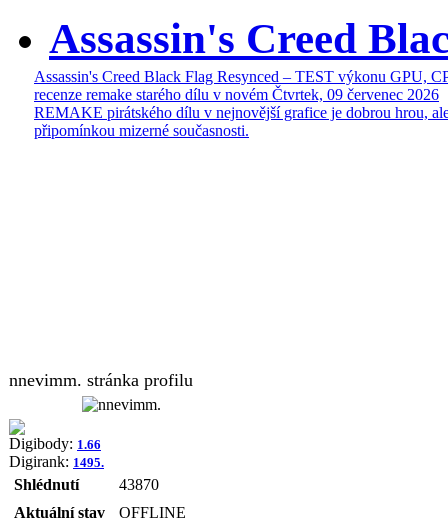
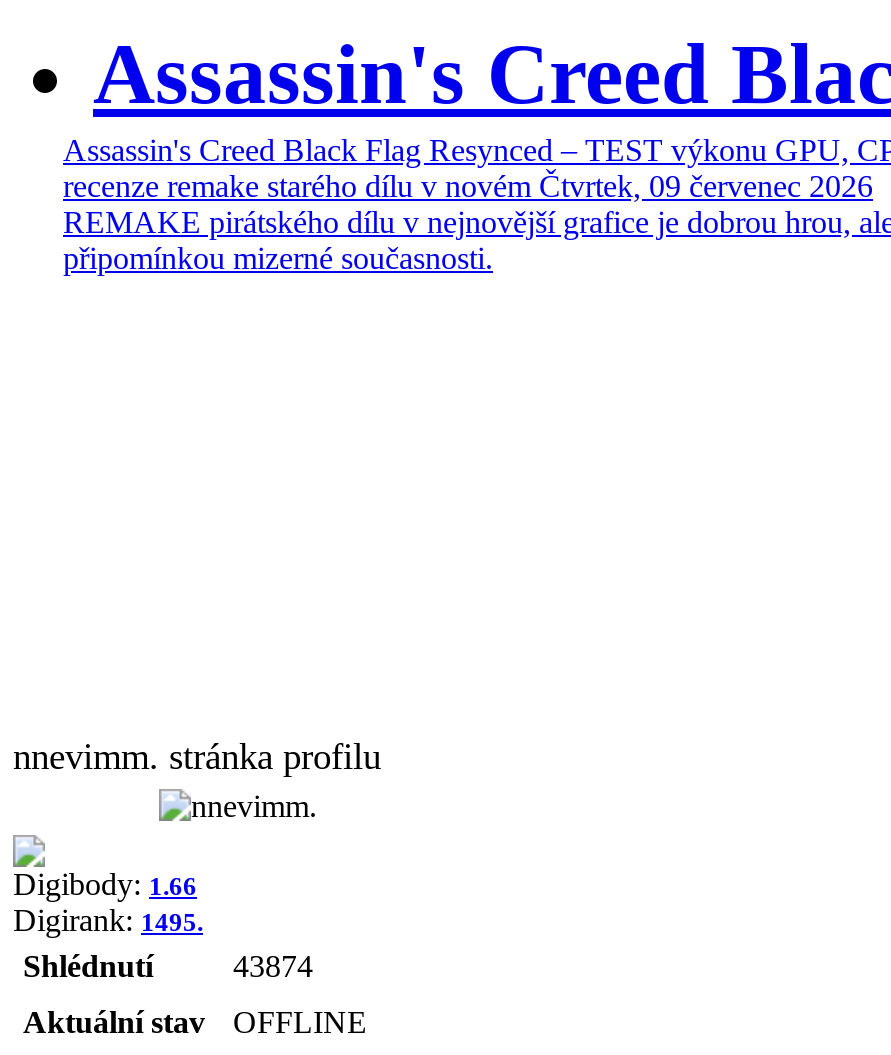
[119,476,159,493] 43870 -> [233,949,313,983] 43874

